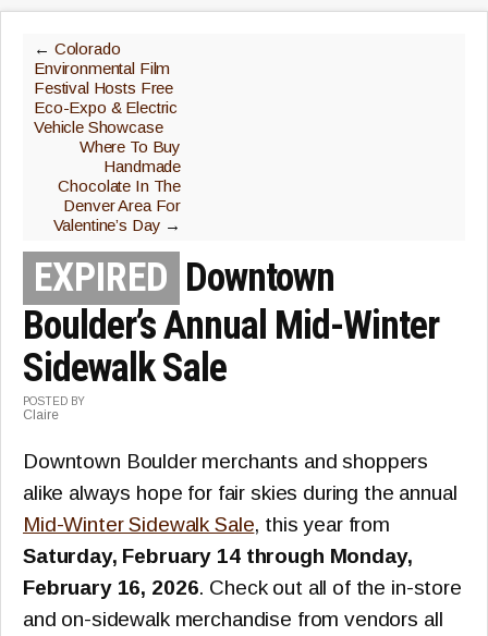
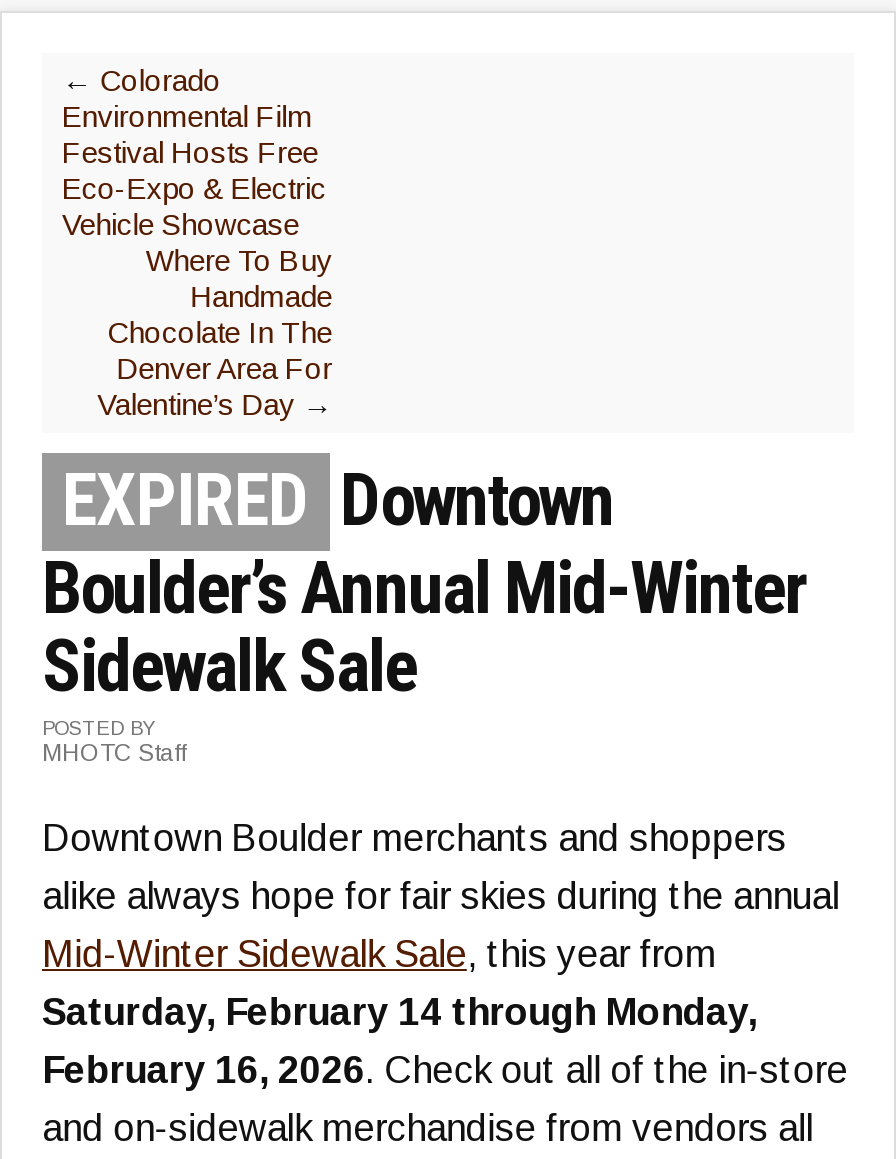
[23,407,59,423] Claire -> [42,739,186,767] MHOTC Staff

